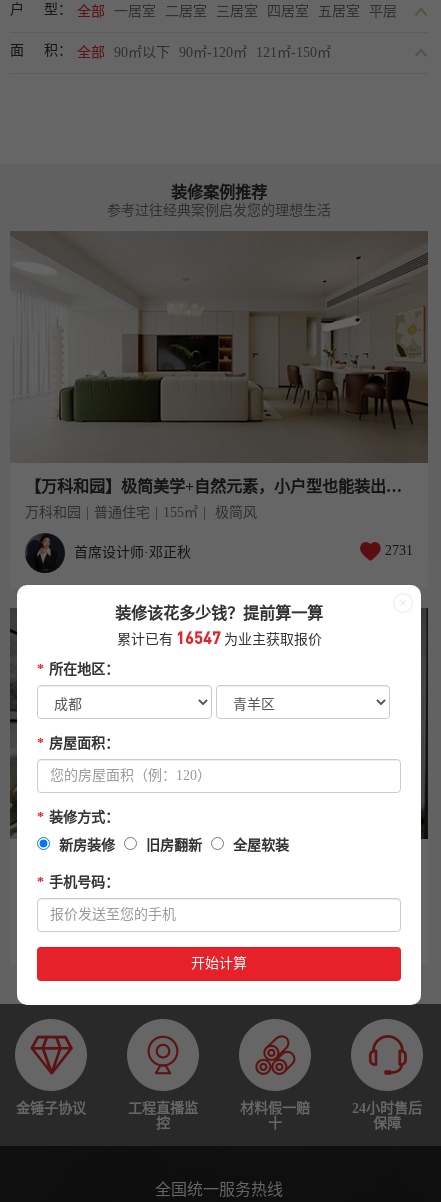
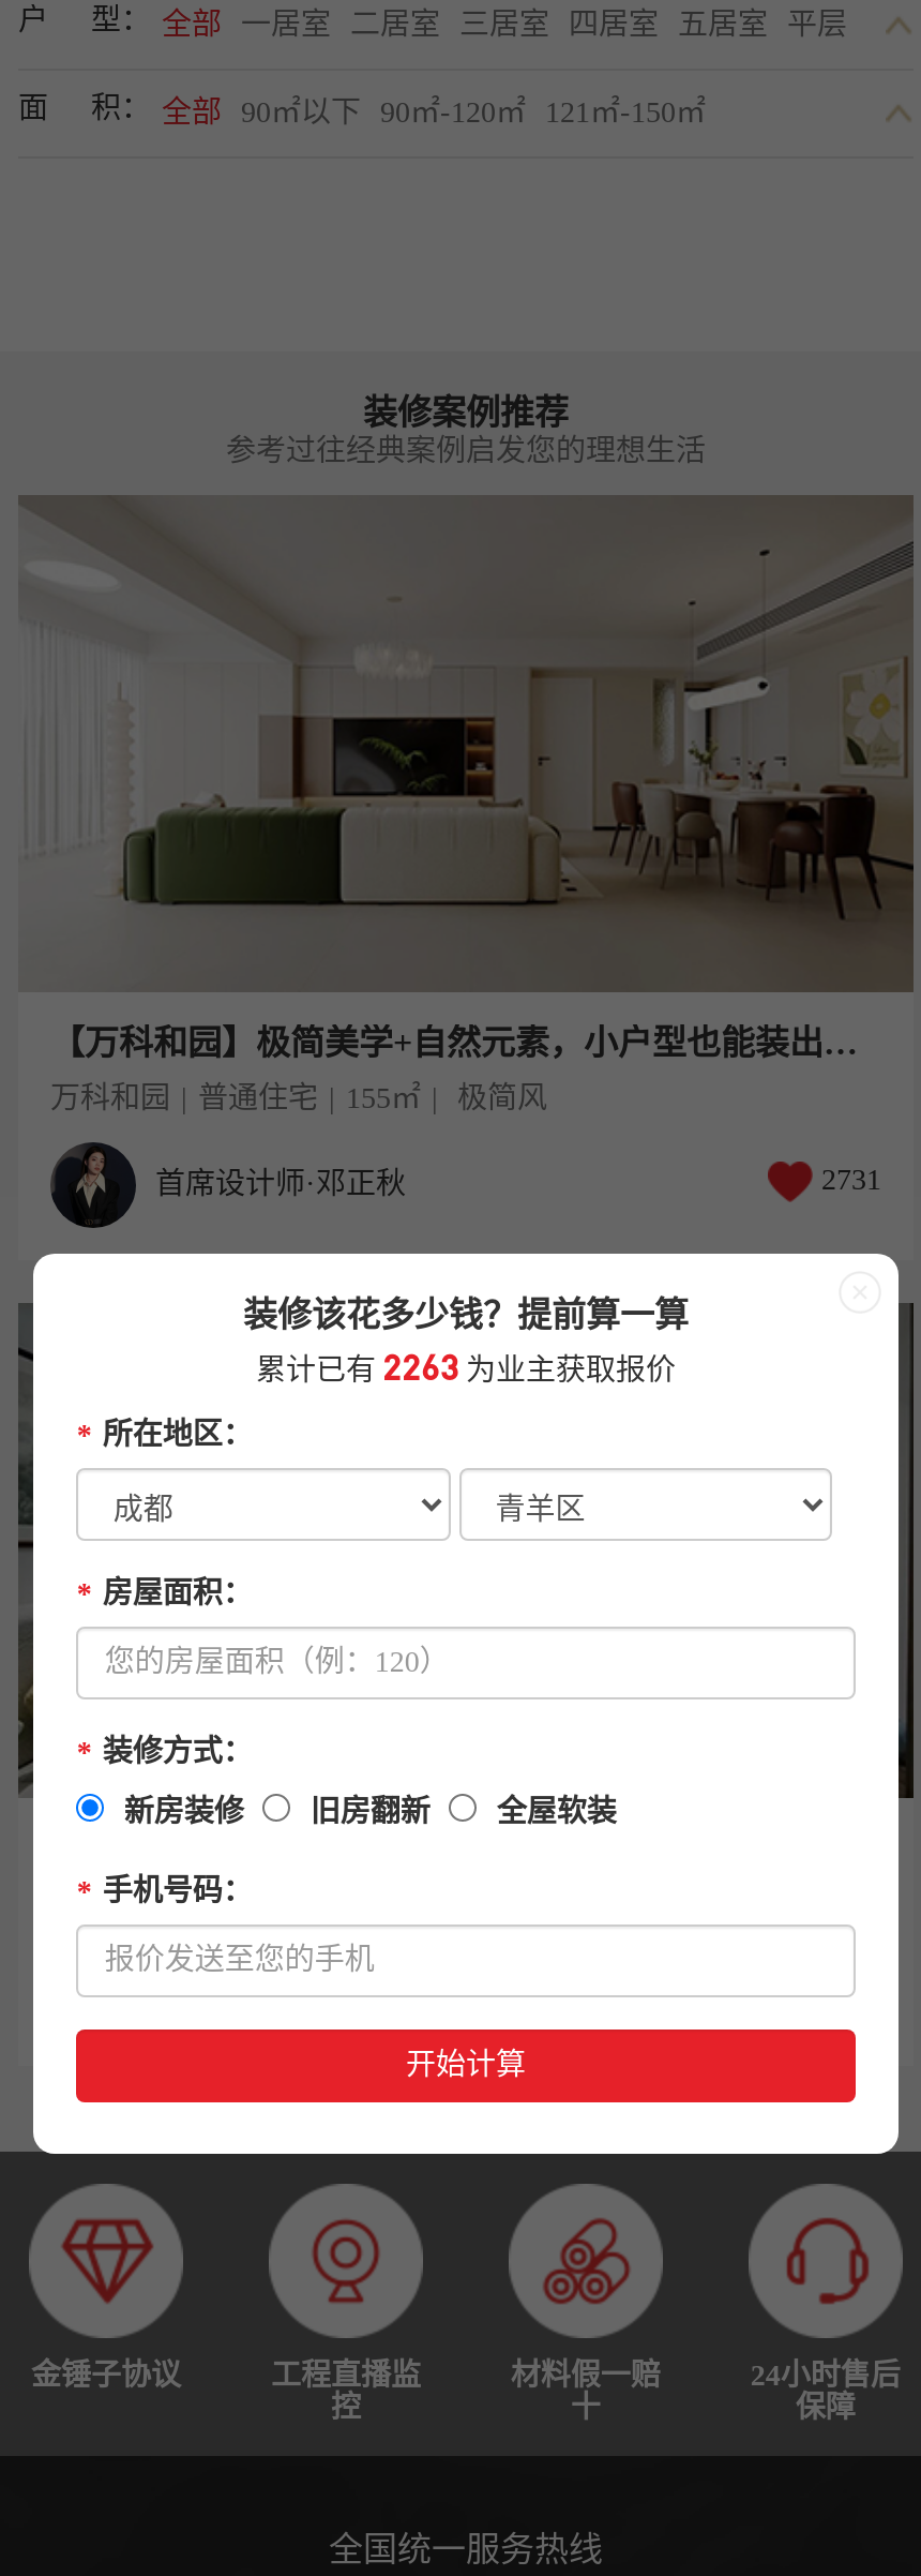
[116,628,321,647] 累计已有 16547 为业主获取报价 -> [256,1346,676,1387] 累计已有 2263 为业主获取报价

